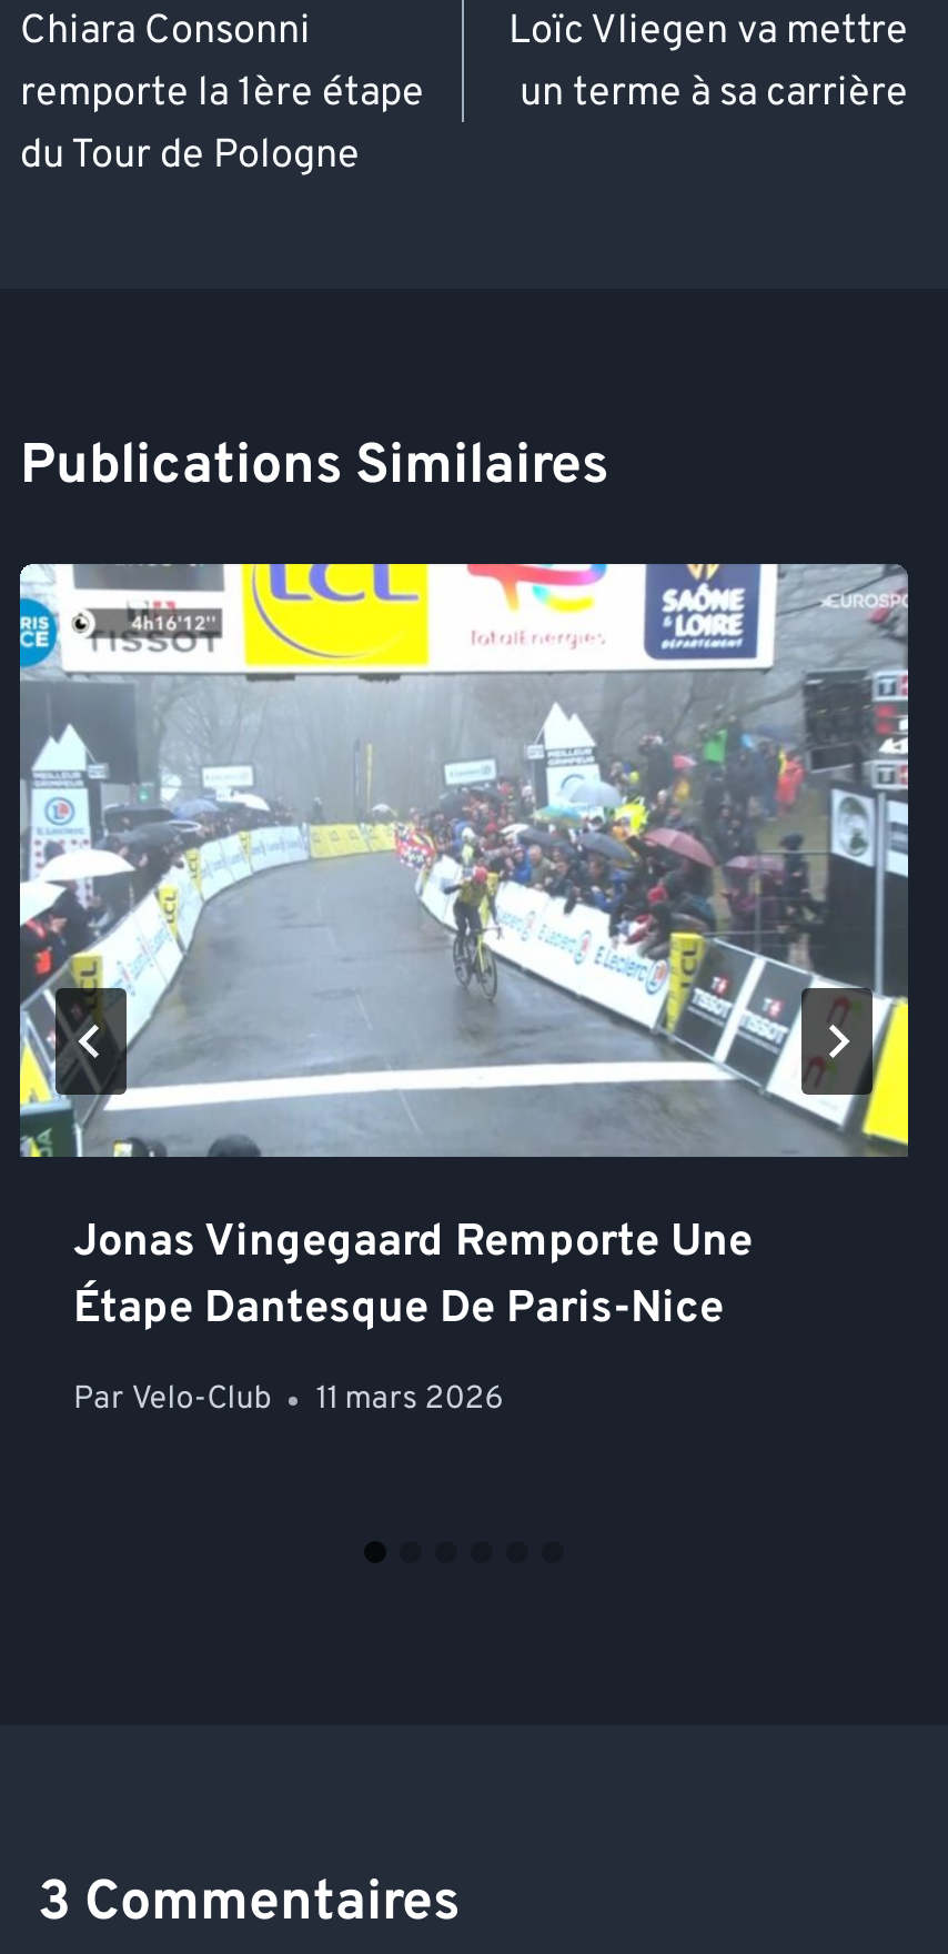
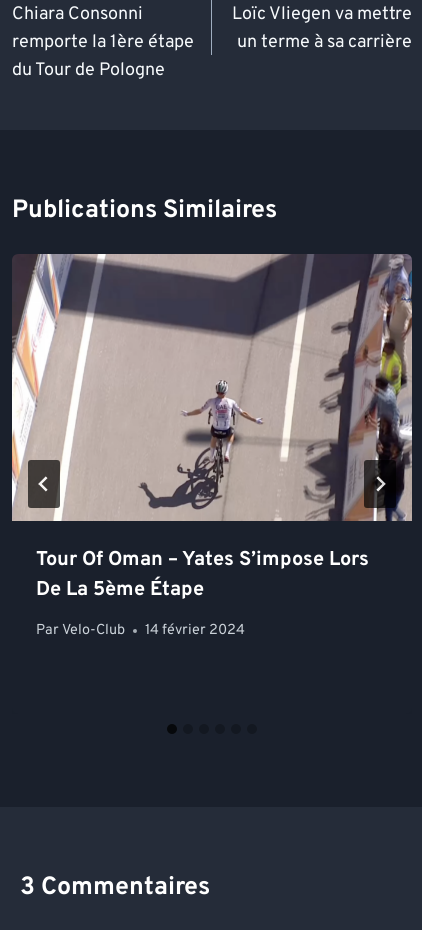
[18,562,910,1339] [image] | Jonas Vingegaard Remporte Une | Étape Dantesque De Paris-Nice -> [11,253,413,603] [image] | Tour Of Oman – Yates S’impose Lors | De La 5ème Étape
[73,1380,504,1422] Par Velo-Club 11 mars 2026 -> [36,621,245,640] Par Velo-Club 14 février 2024

